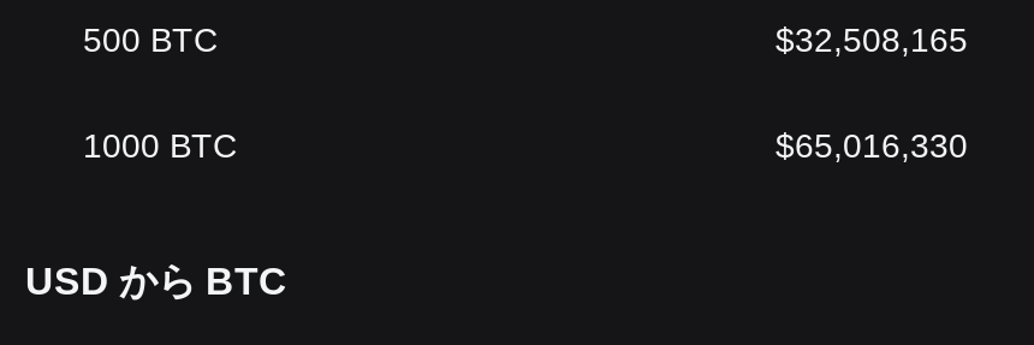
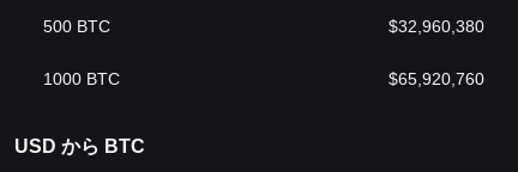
[775,20,968,59] $32,508,165 -> [389,17,484,36] $32,960,380
[775,126,968,165] $65,016,330 -> [389,69,484,88] $65,920,760

